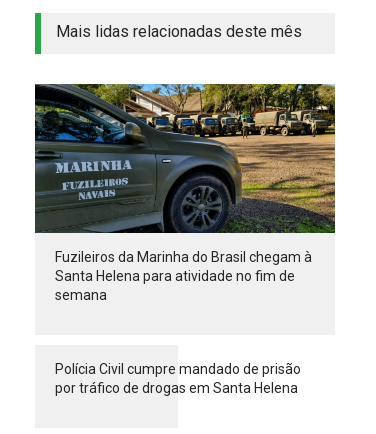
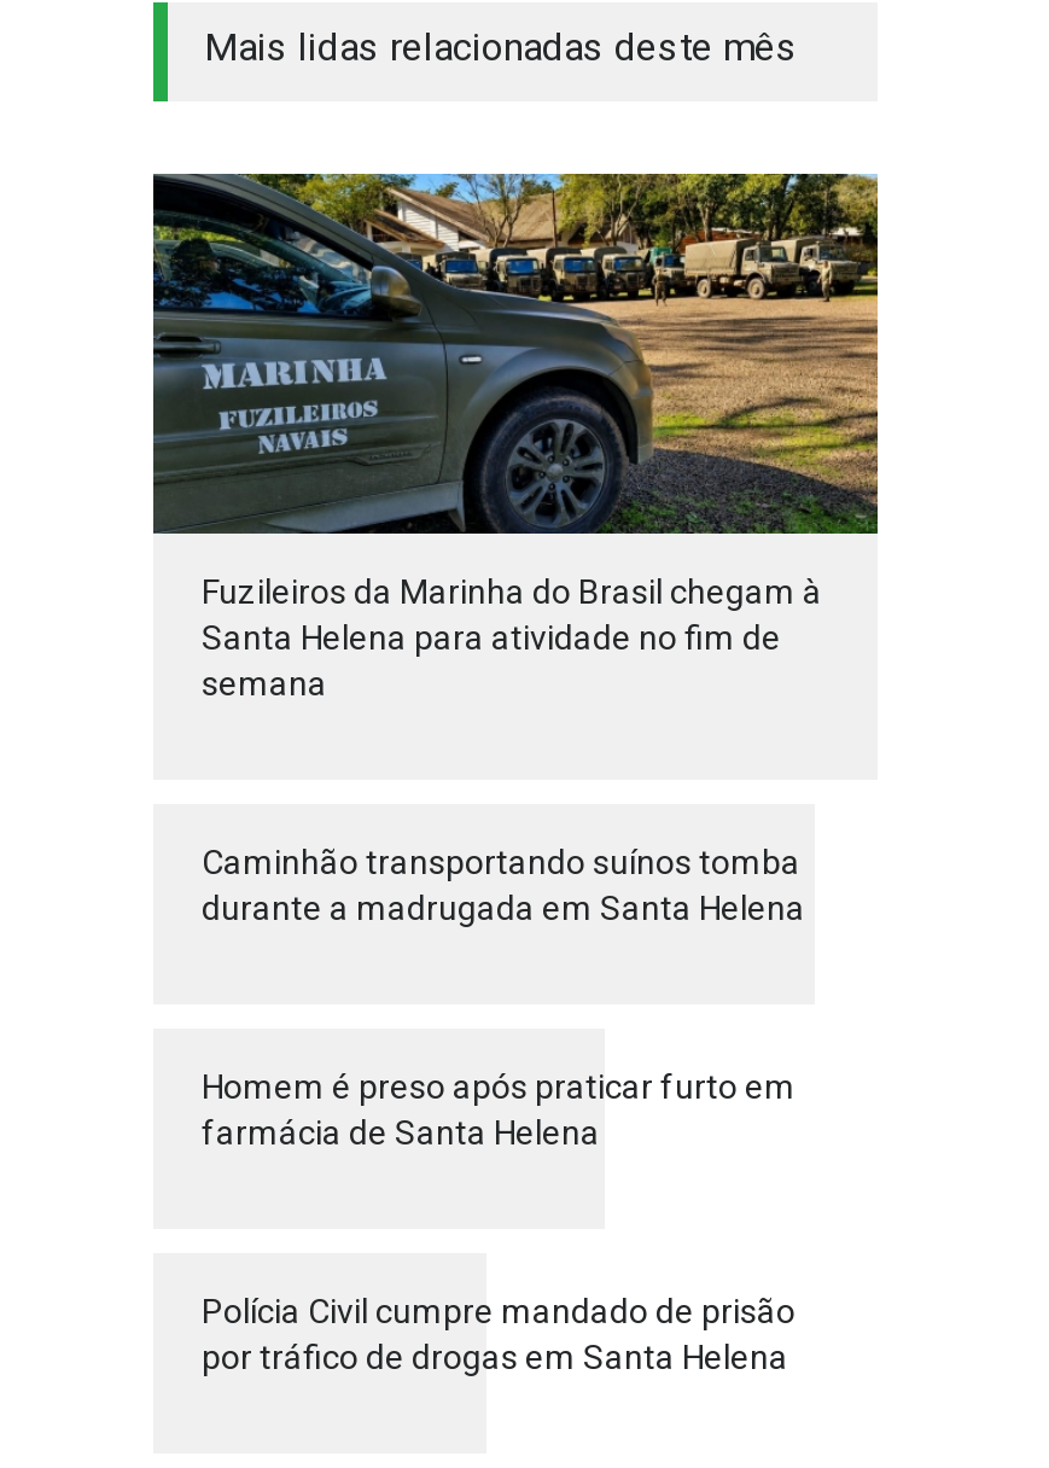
none -> [202,843,805,927] Caminhão transportando suínos tomba | durante a madrugada em Santa Helena
none -> [202,1067,796,1152] Homem é preso após praticar furto em | farmácia de Santa Helena

